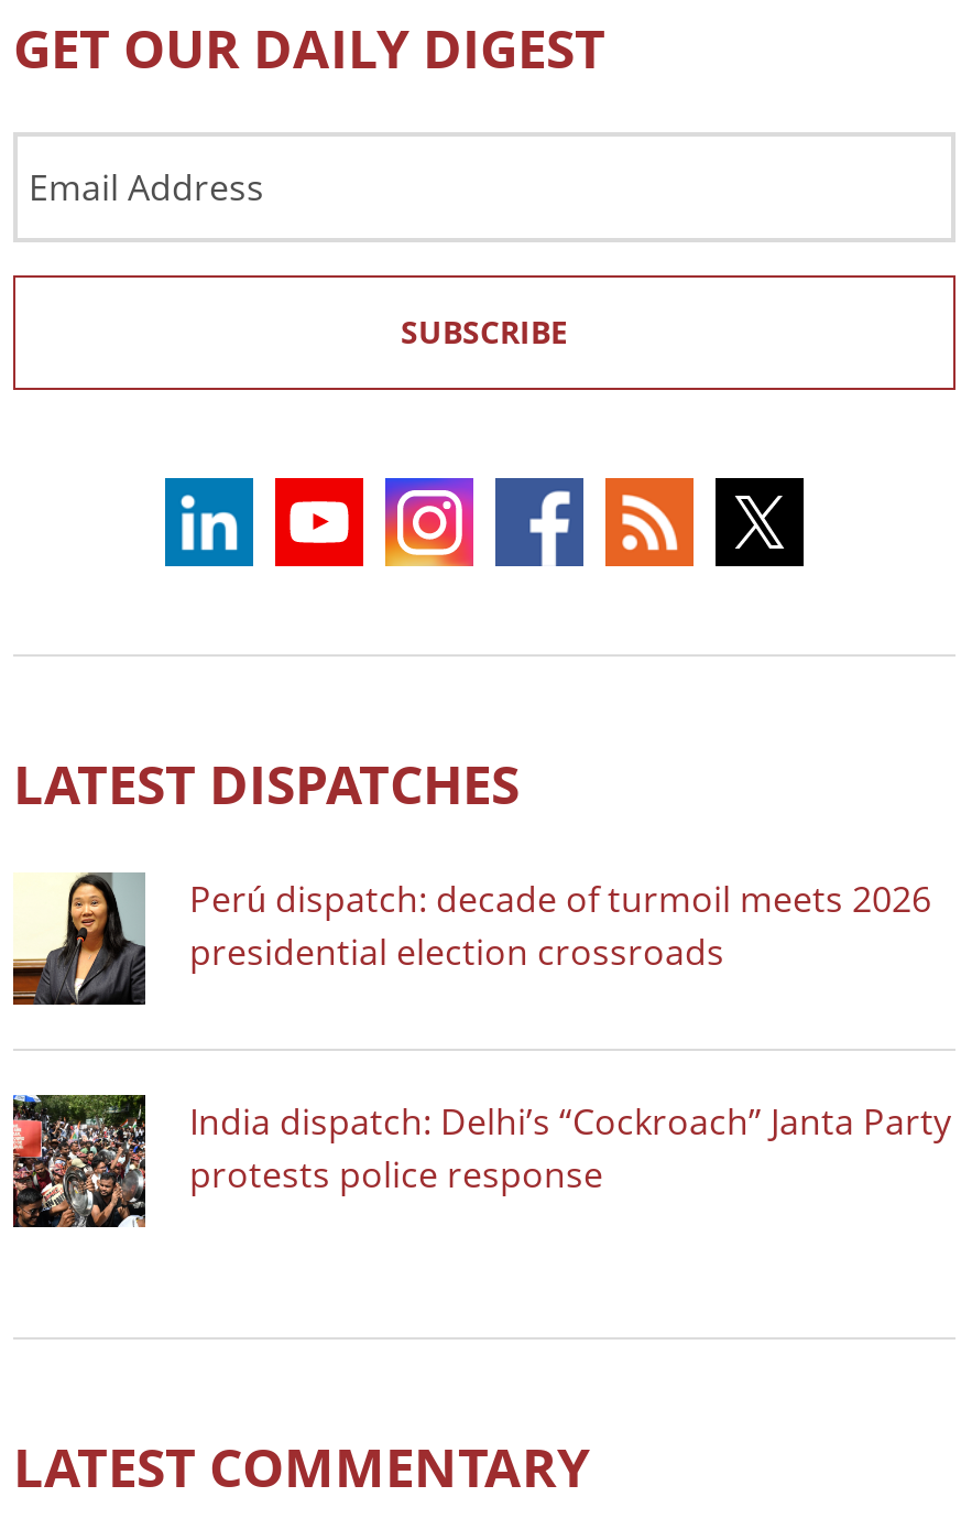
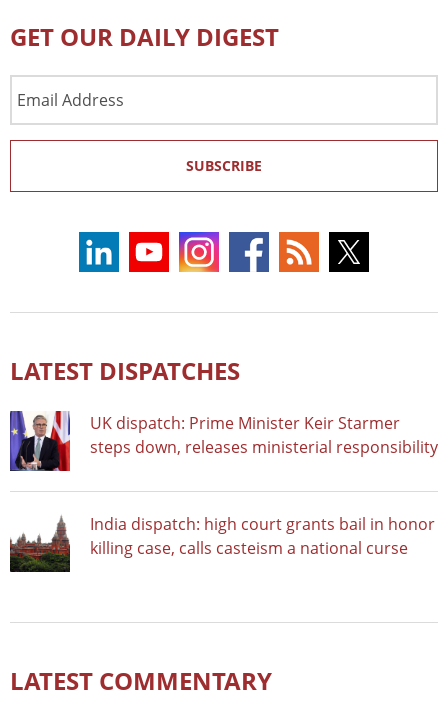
[11,870,931,1007] [image] | Perú dispatch: decade of turmoil meets 2026 | presidential election crossroads -> [9,410,438,472] [image] | UK dispatch: Prime Minister Keir Starmer | steps down, releases ministerial responsibility
[11,1093,951,1229] [image] | India dispatch: Delhi’s “Cockroach” Janta Party | protests police response -> [10,512,435,573] [image] | India dispatch: high court grants bail in honor | killing case, calls casteism a national curse

